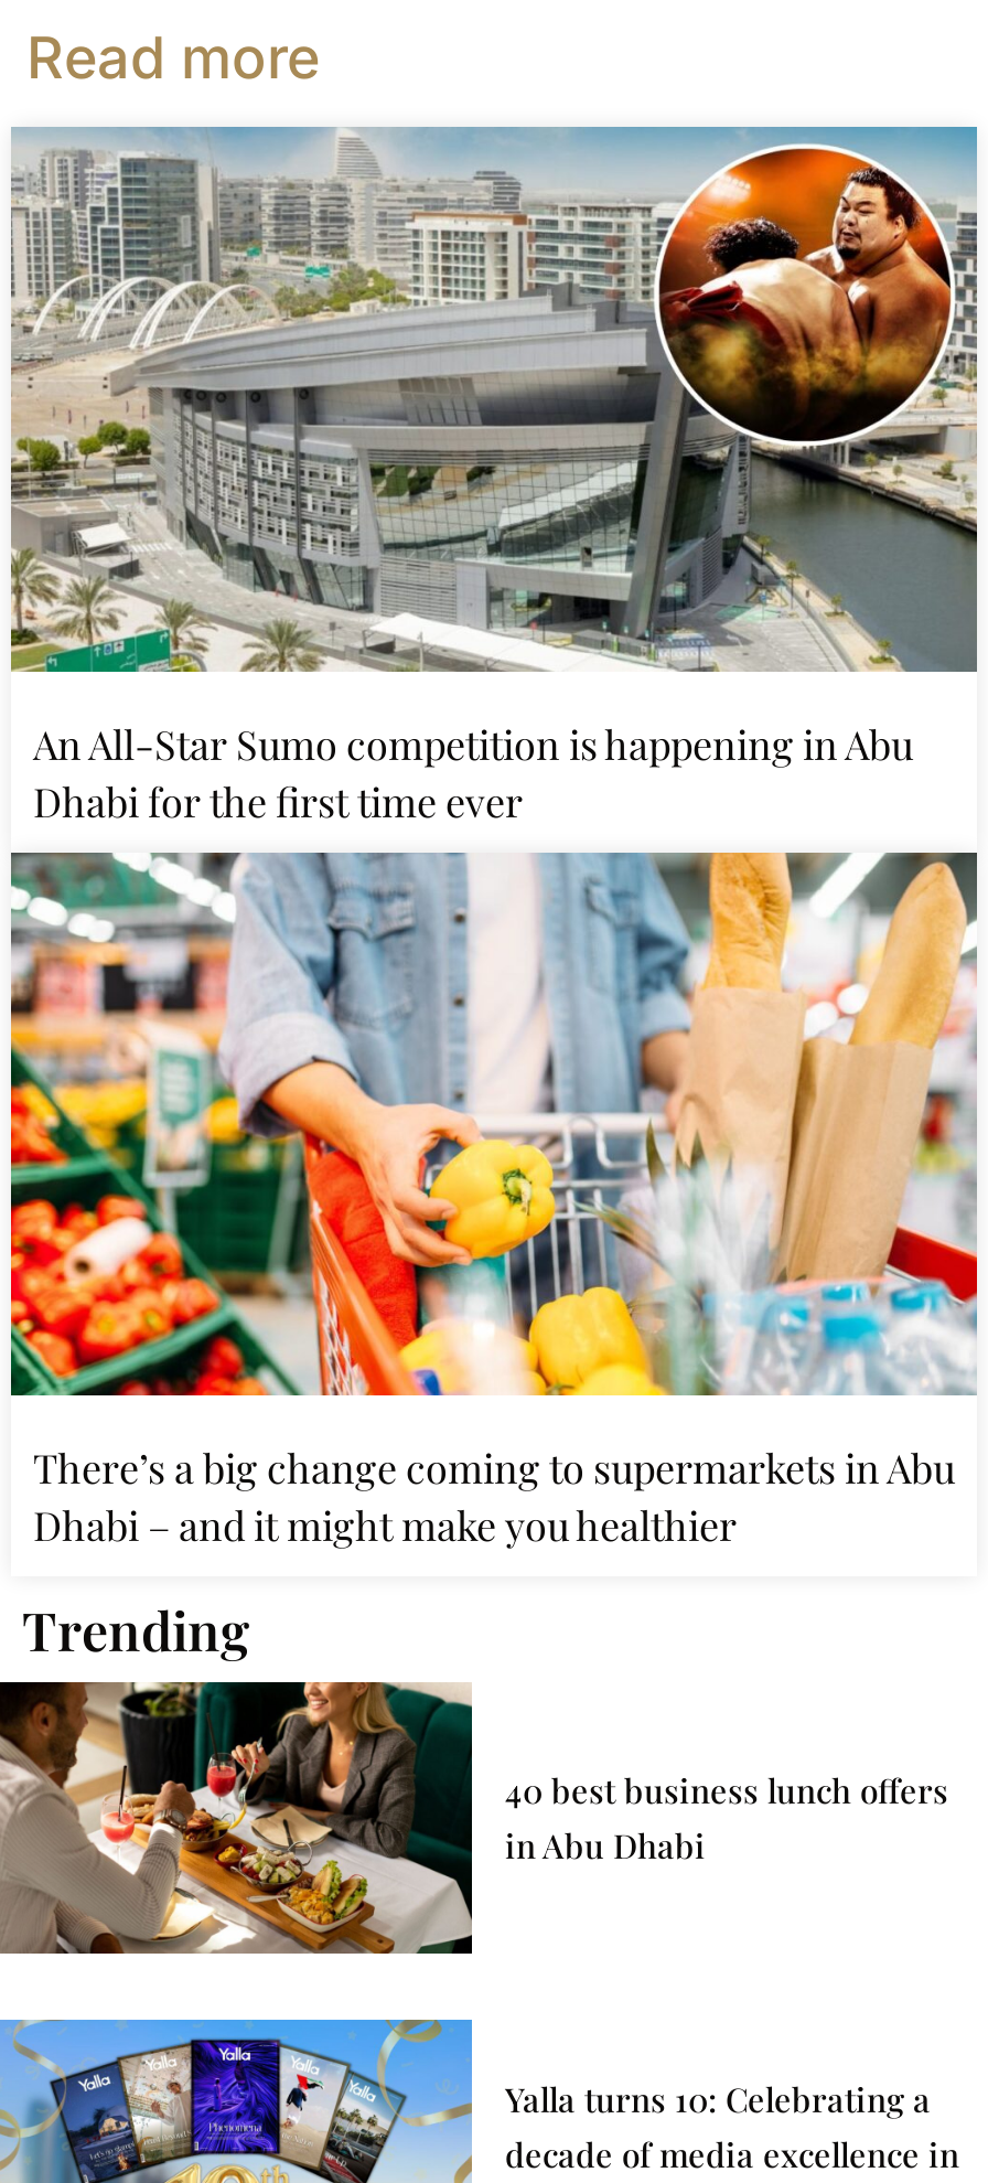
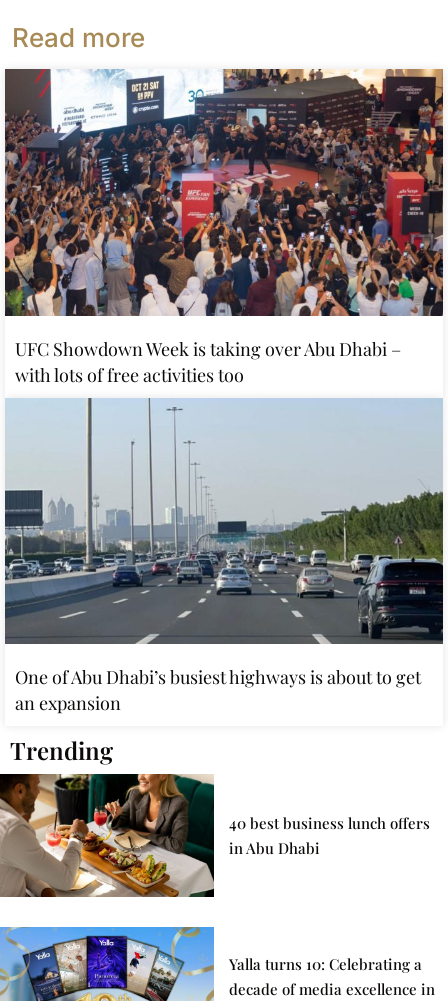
[9,125,979,827] [image] | An All-Star Sumo competition is happening in Abu | Dhabi for the first time ever -> [4,68,444,387] [image] | UFC Showdown Week is taking over Abu Dhabi – | with lots of free activities too
[9,850,979,1552] [image] | There’s a big change coming to supermarkets in Abu | Dhabi – and it might make you healthier -> [4,398,444,715] [image] | One of Abu Dhabi’s busiest highways is about to get | an expansion

